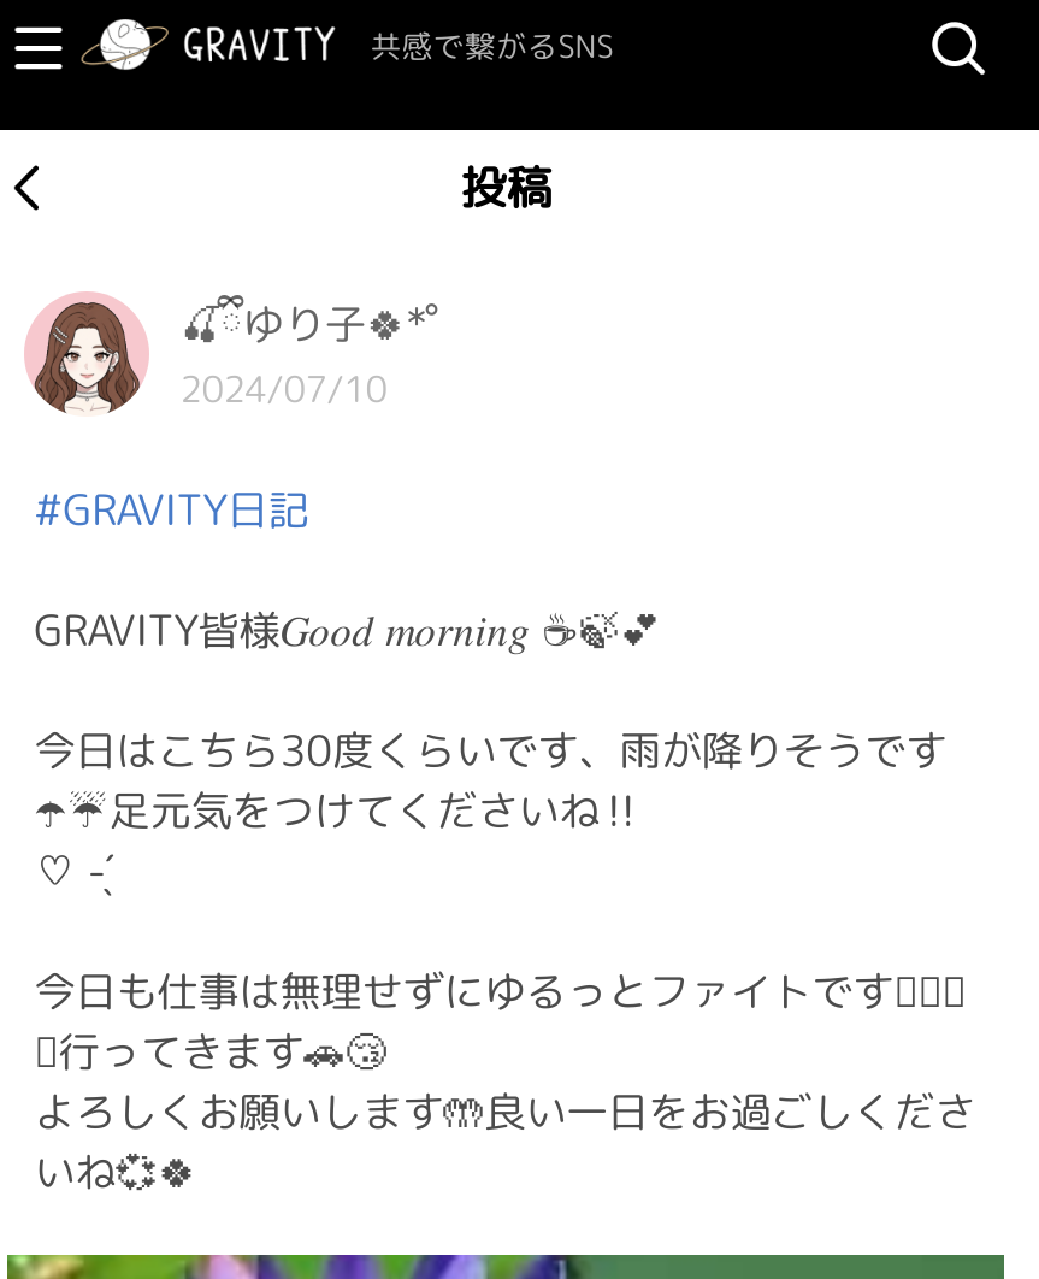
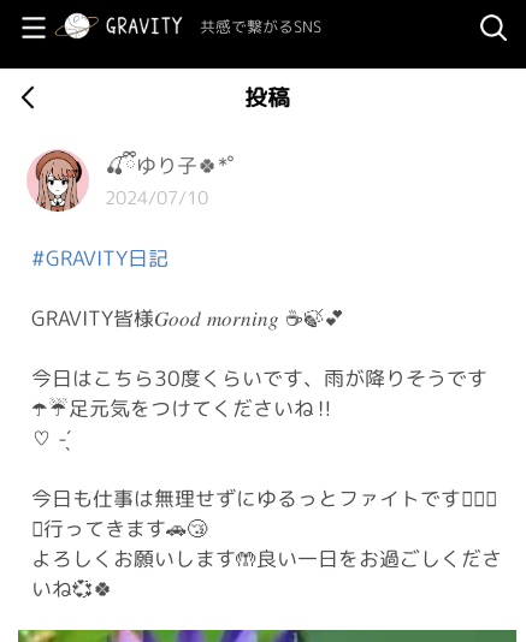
[34,296,142,417] [image] -> [32,150,84,213] [image]

